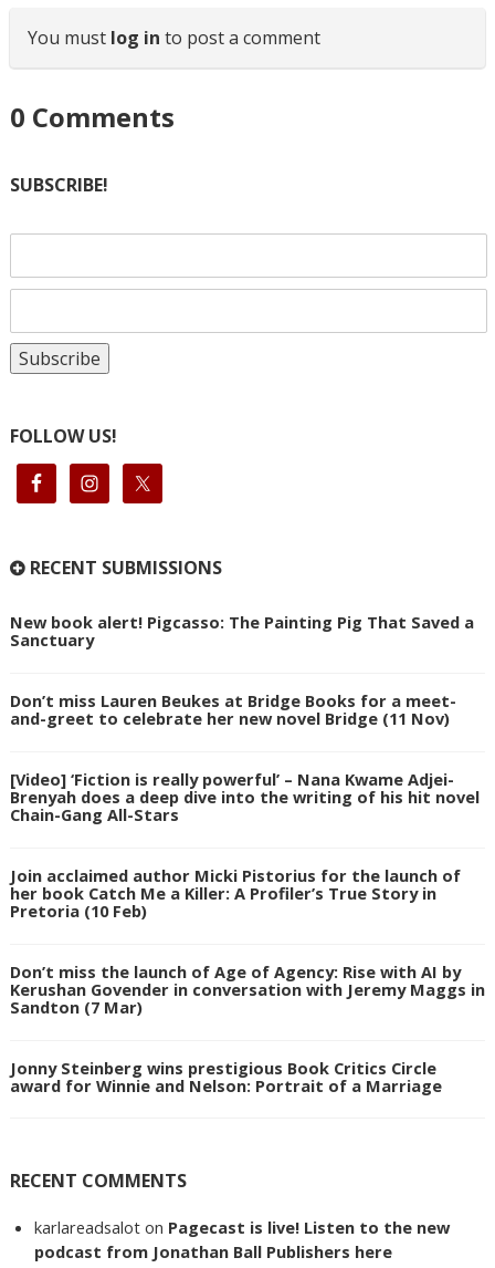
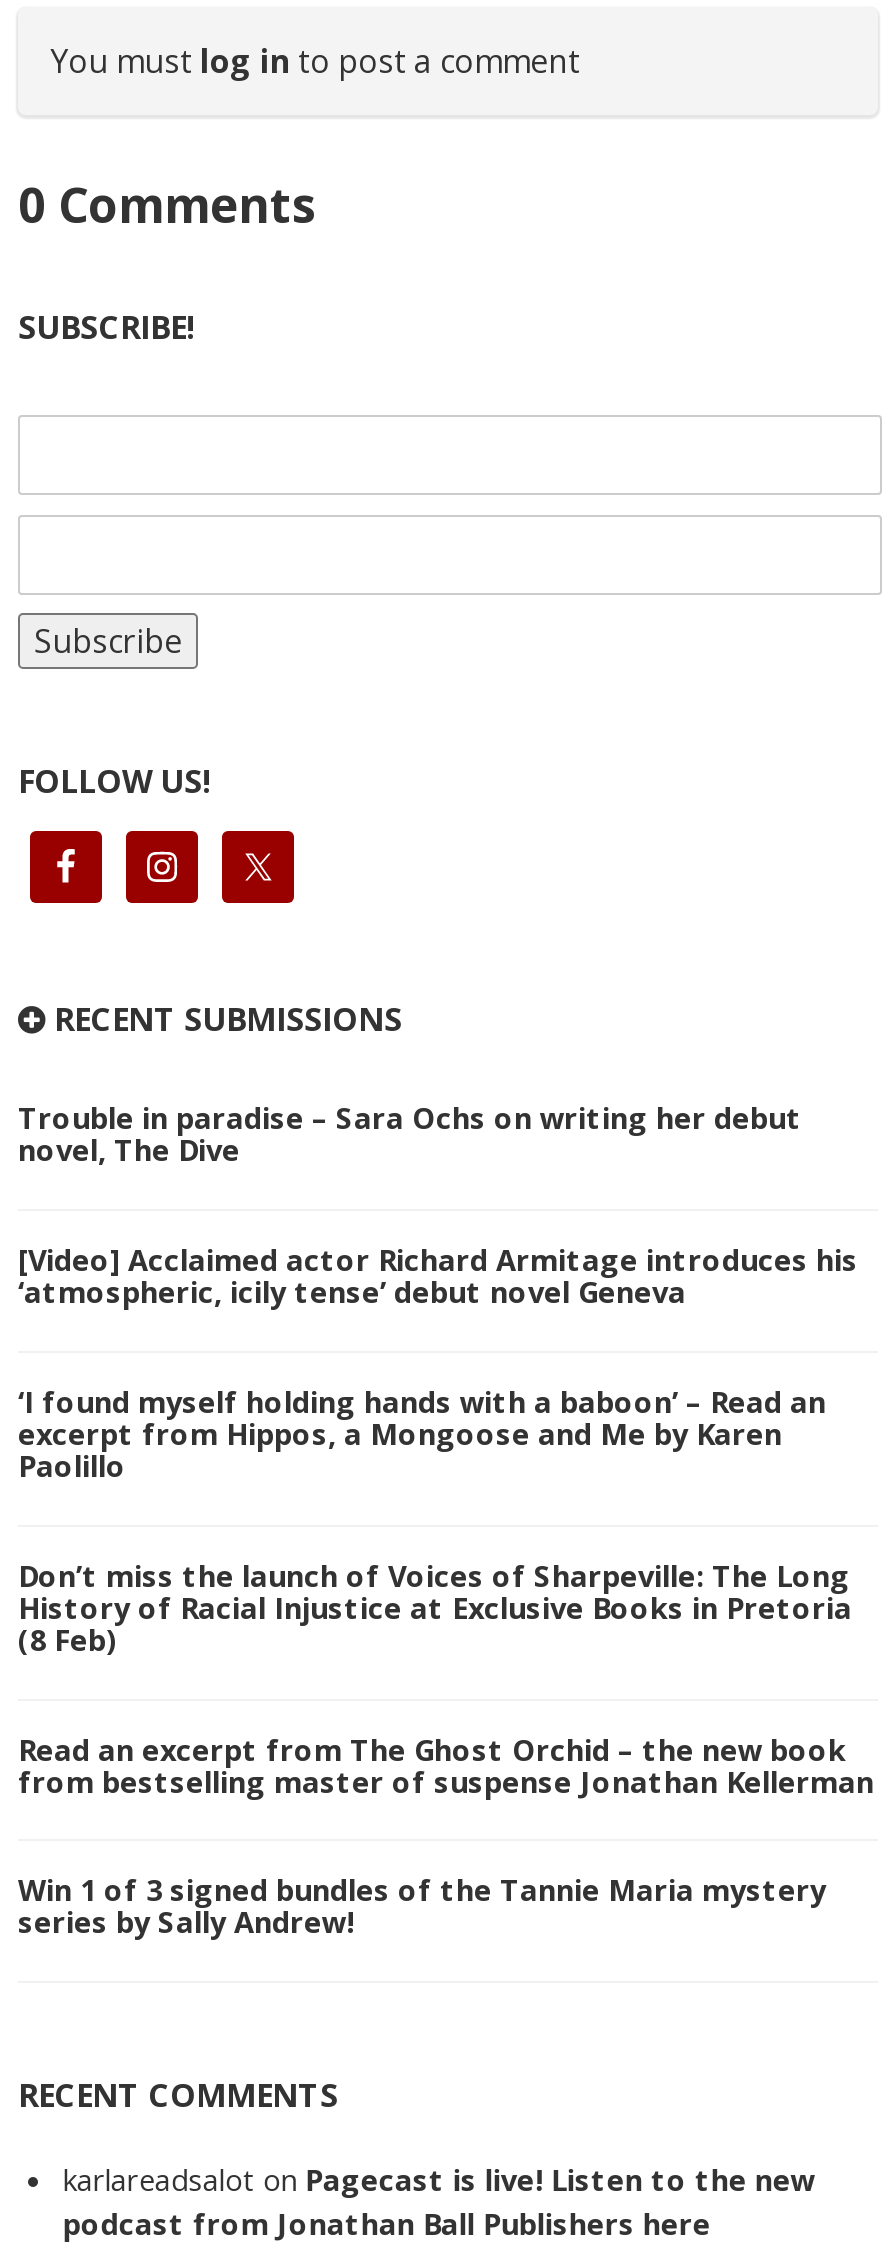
[10,611,474,651] New book alert! Pigcasso: The Painting Pig That Saved a | Sanctuary -> [18,1098,802,1170] Trouble in paradise – Sara Ochs on writing her debut | novel, The Dive
[10,690,456,729] Don’t miss Lauren Beukes at Bridge Books for a meet- | and-greet to celebrate her new novel Bridge (11 Nov) -> [18,1239,858,1311] [Video] Acclaimed actor Richard Armitage introduces his | ‘atmospheric, icily tense’ debut novel Geneva
[10,768,480,826] [Video] ‘Fiction is really powerful’ – Nana Kwame Adjei- | Brenyah does a deep dive into the writing of his hit novel | Chain-Gang All-Stars -> [18,1381,826,1485] ‘I found myself holding hands with a baboon’ – Read an | excerpt from Hippos, a Mongoose and Me by Karen | Paolillo
[10,864,461,922] Join acclaimed author Micki Pistorius for the launch of | her book Catch Me a Killer: A Profiler’s True Story in | Pretoria (10 Feb) -> [18,1555,852,1659] Don’t miss the launch of Voices of Sharpeville: The Long | History of Racial Injustice at Exclusive Books in Pretoria | (8 Feb)
[10,960,485,1018] Don’t miss the launch of Age of Agency: Rise with AI by | Kerushan Govender in conversation with Jeremy Maggs in | Sandton (7 Mar) -> [18,1728,874,1800] Read an excerpt from The Ghost Orchid – the new book | from bestselling master of suspense Jonathan Kellerman
[10,1056,442,1096] Jonny Steinberg wins prestigious Book Critics Circle | award for Winnie and Nelson: Portrait of a Marriage -> [18,1870,826,1942] Win 1 of 3 signed bundles of the Tannie Maria mystery | series by Sally Andrew!

